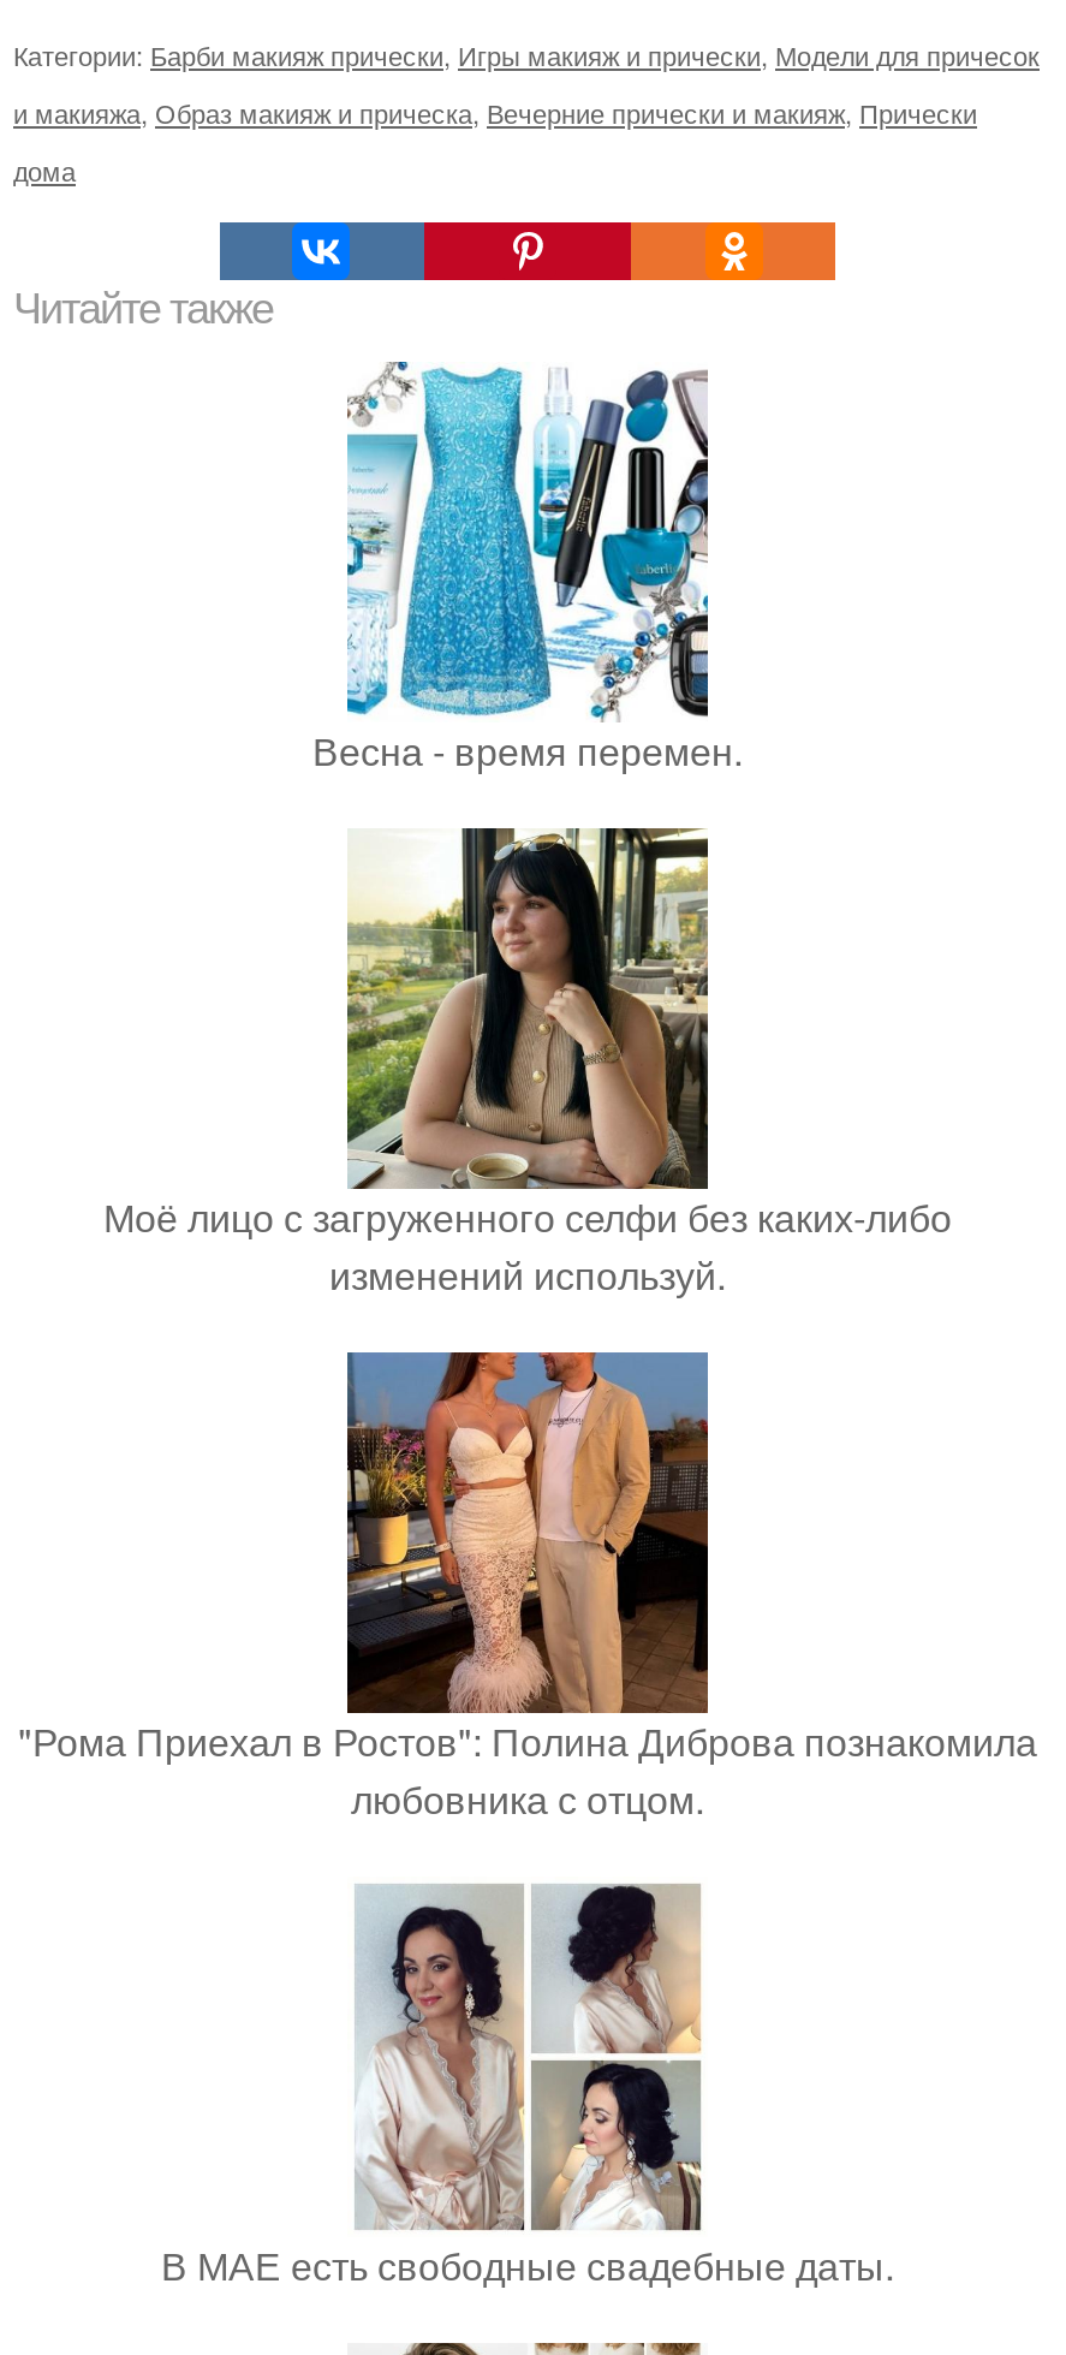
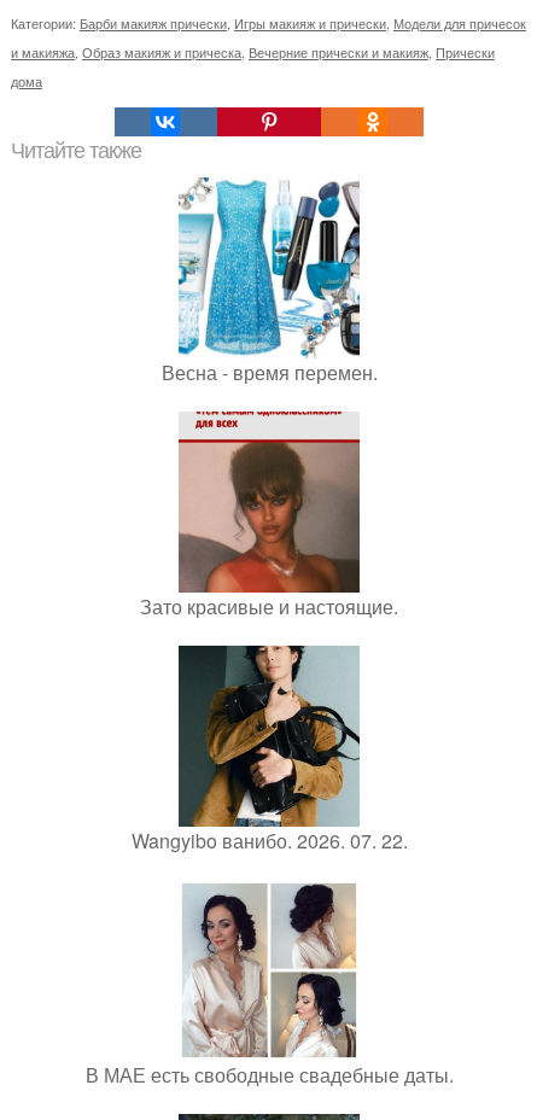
[347,826,710,1172] [image] -> [179,410,360,526] [image]
[103,1189,952,1302] Моё лицо с загруженного селфи без каких-либо | изменений используй. -> [140,593,398,620] Зато красивые и настоящие.
[18,1379,1037,1826] [image] | "Рома Приехал в Ростов": Полина Диброва познакомила | любовника с отцом. -> [131,659,407,854] [image] | Wangyibo ванибо. 2026. 07. 22.

